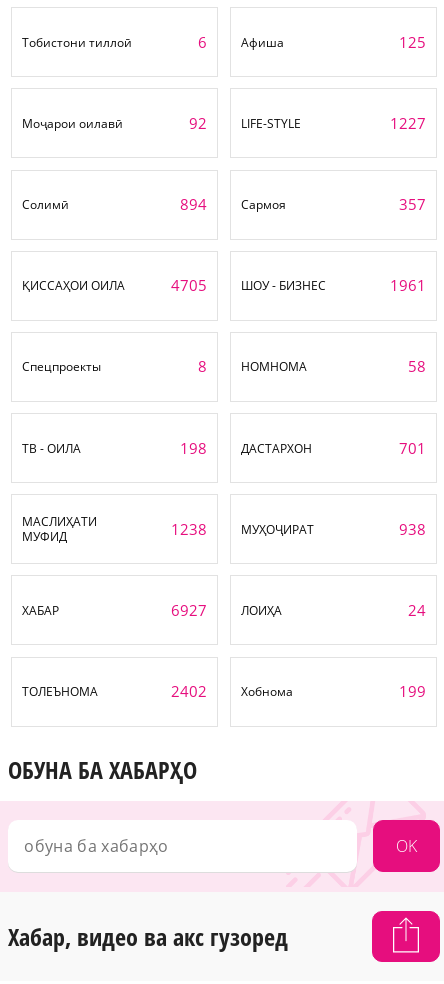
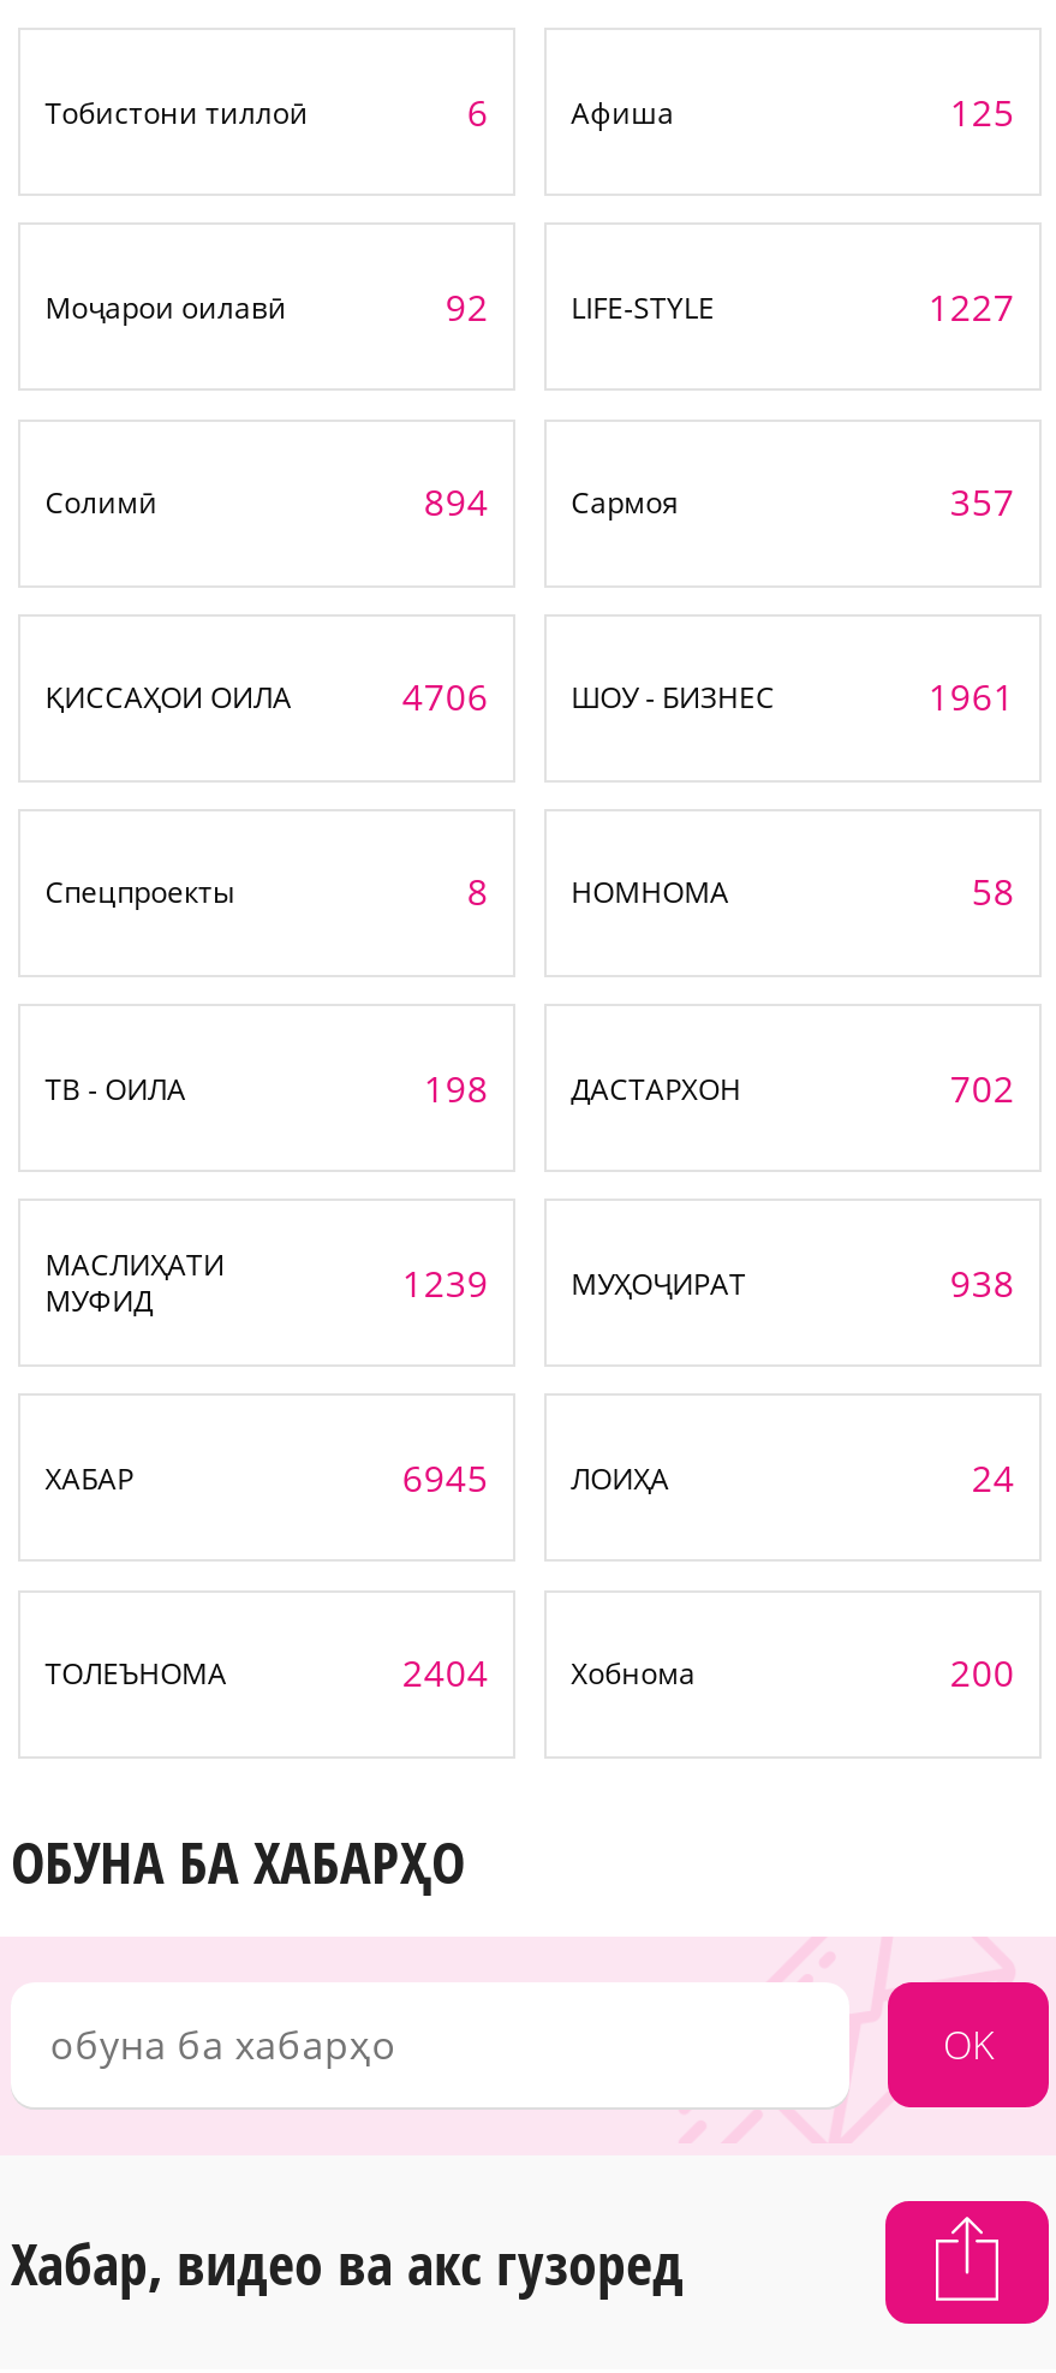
[171,275,207,295] 4705 -> [402,672,488,721] 4706
[399,438,426,458] 701 -> [950,1063,1015,1111] 702
[171,519,207,539] 1238 -> [402,1258,488,1306] 1239
[171,600,207,620] 6927 -> [402,1453,488,1501] 6945
[171,681,207,701] 2402 -> [402,1648,488,1696] 2404
[399,681,426,701] 199 -> [950,1648,1015,1696] 200

